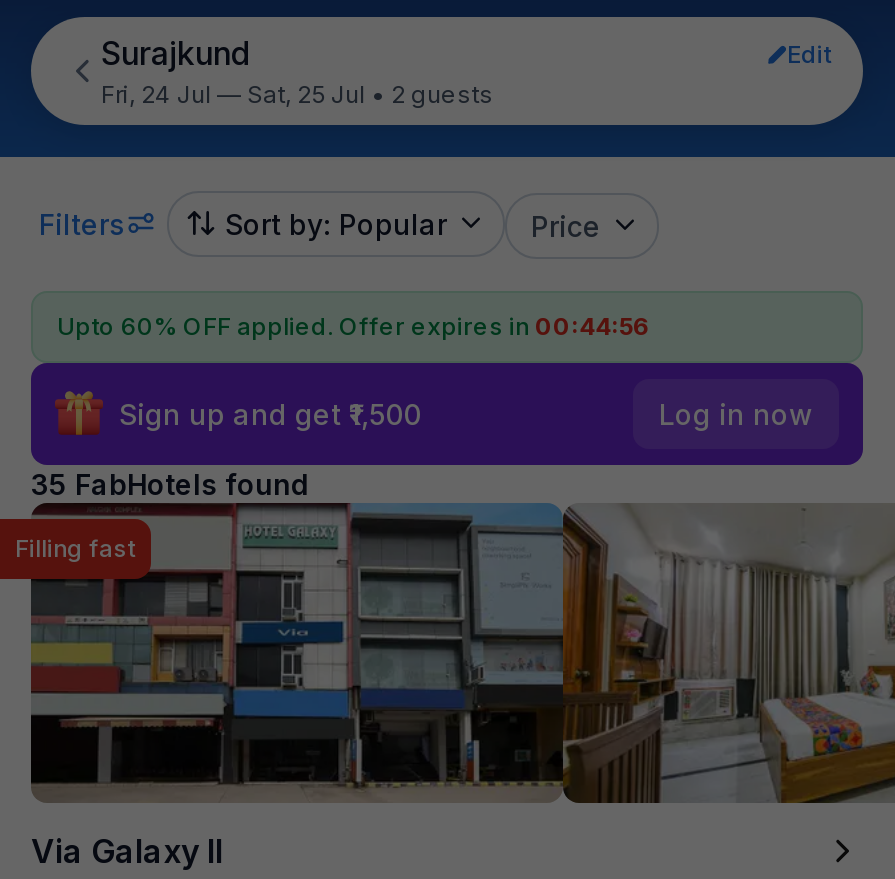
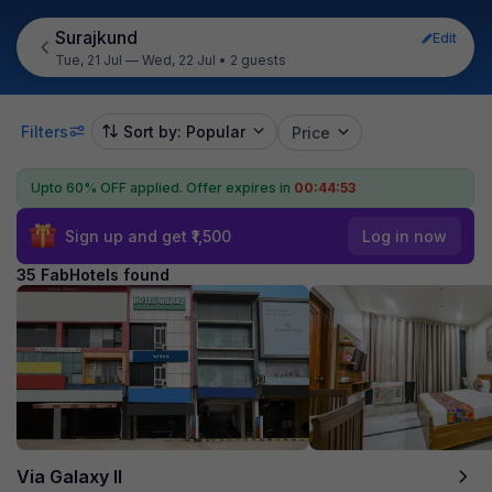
[101,79,493,109] Fri, 24 Jul — Sat, 25 Jul • 2 guests -> [55,52,286,68] Tue, 21 Jul — Wed, 22 Jul • 2 guests
[15,532,135,562] Filling fast -> none

